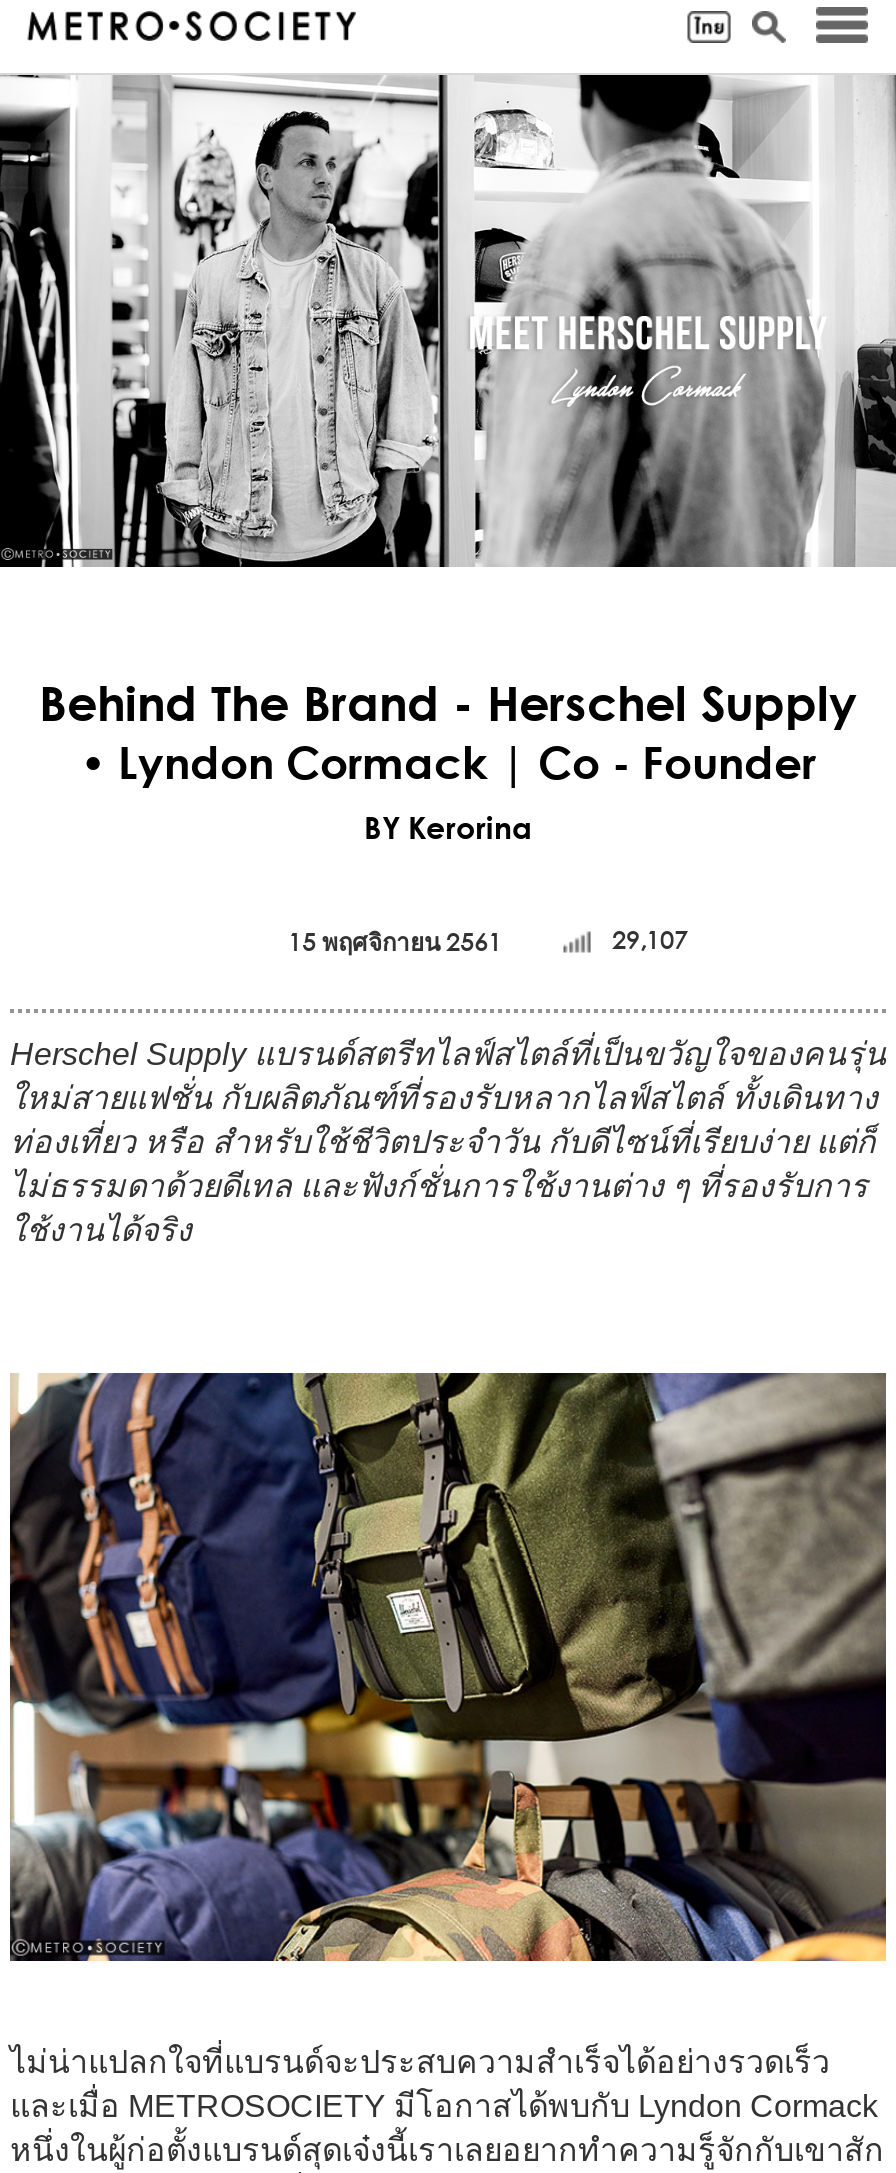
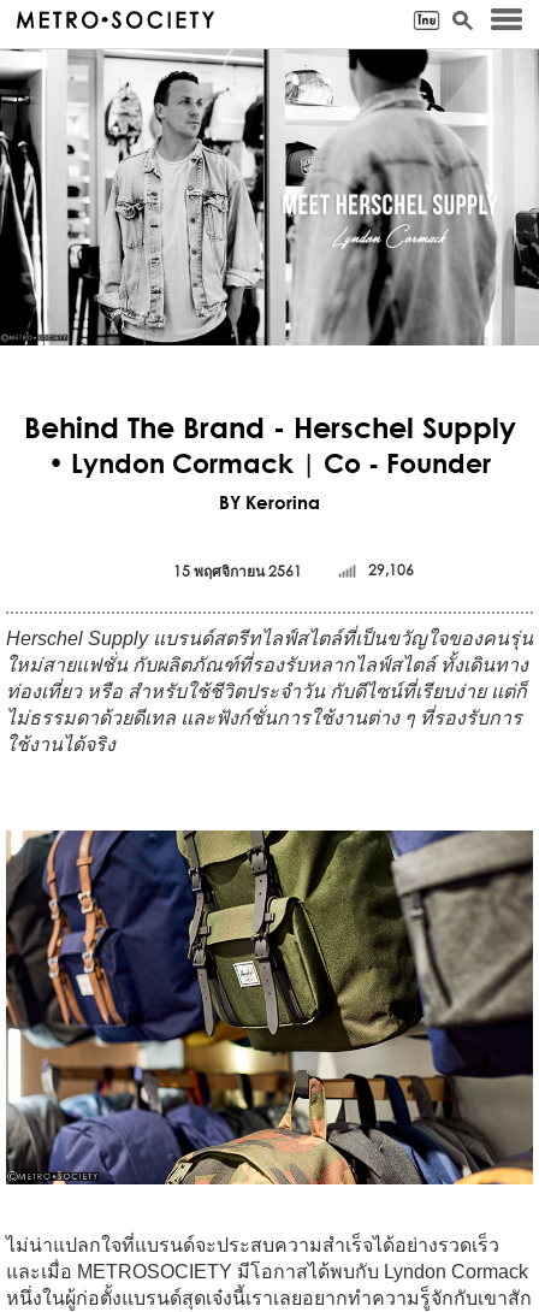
[612,926,688,956] 29,107 -> [368,561,414,579] 29,106

